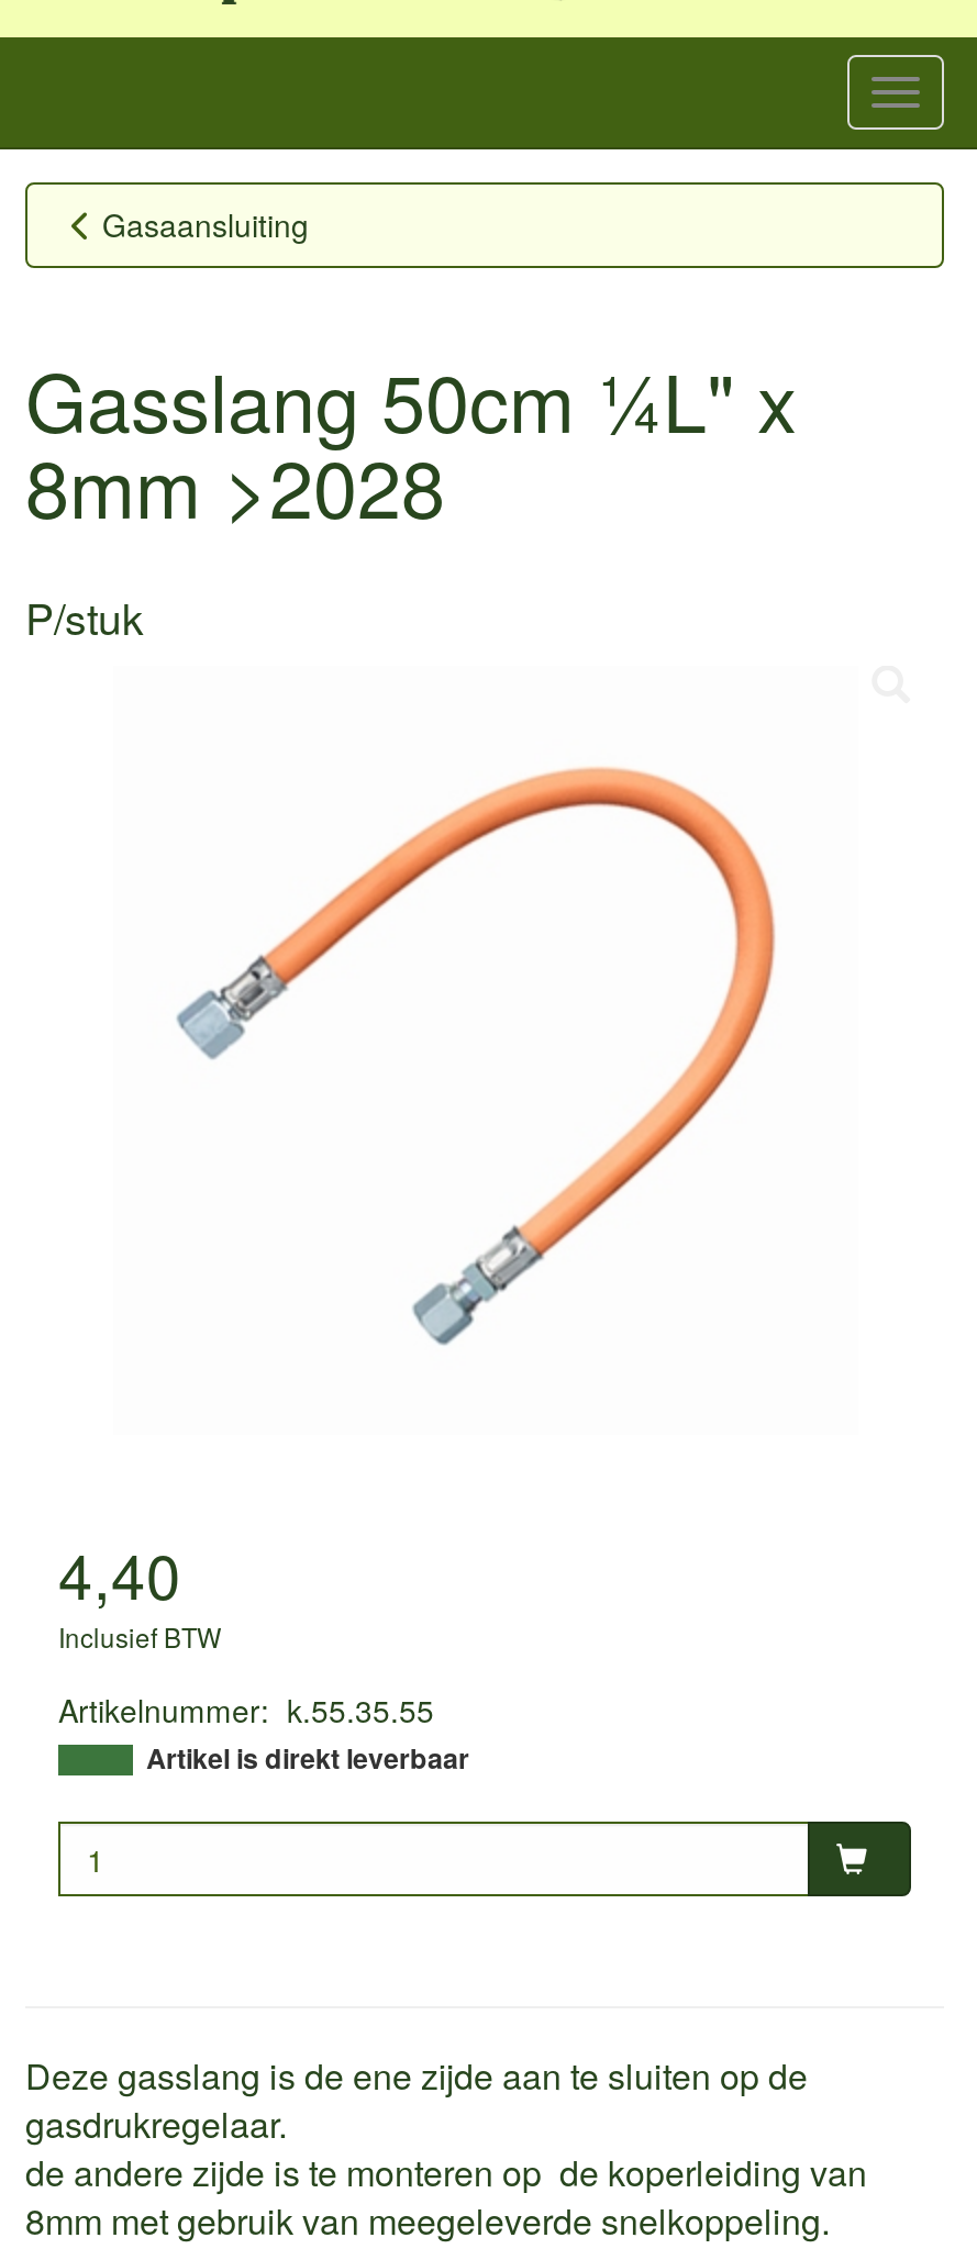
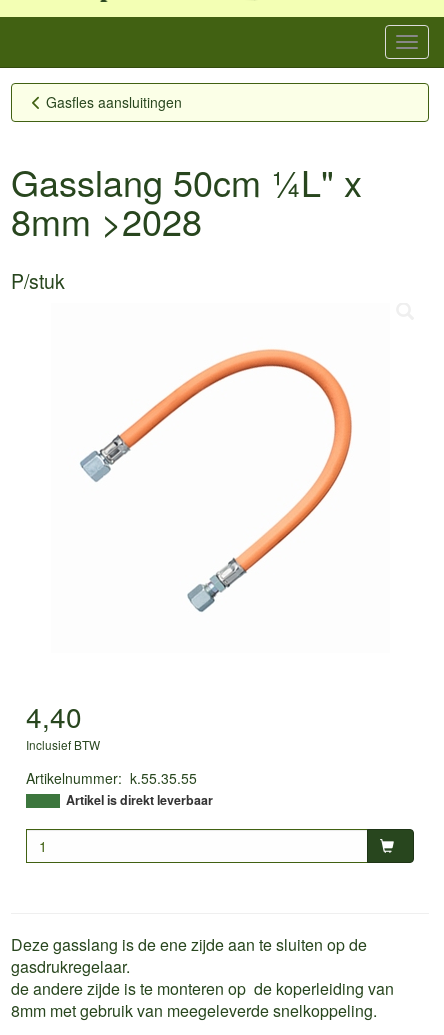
[102,201,309,245] Gasaansluiting -> [46,92,182,112] Gasfles aansluitingen

